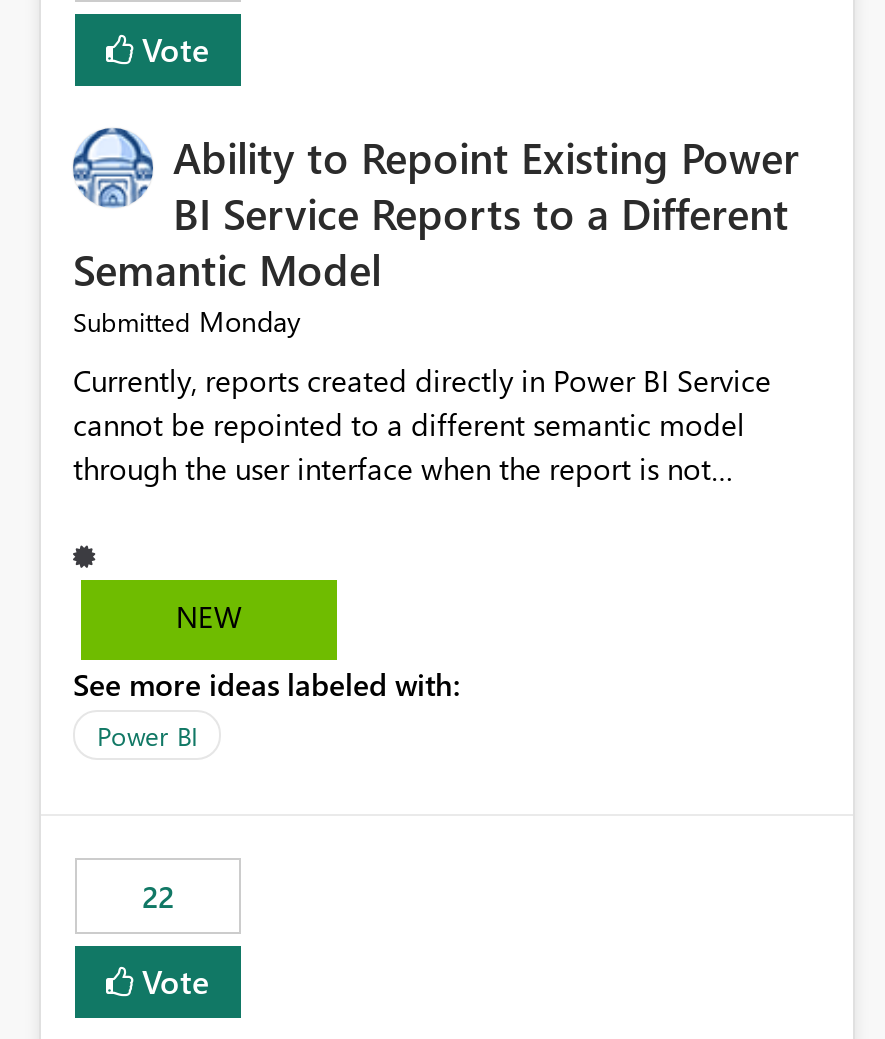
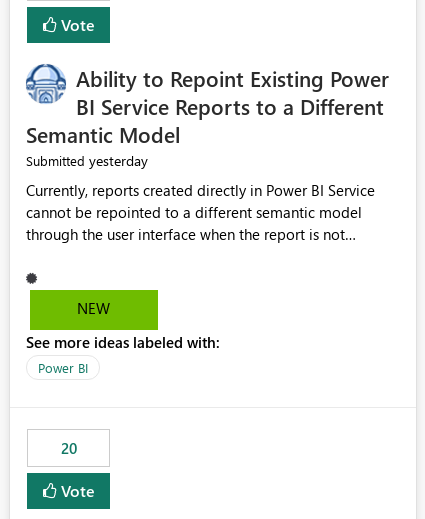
[73,303,301,341] Submitted Monday -> [26,151,148,170] Submitted yesterday
[142,877,174,917] 22 -> [60,438,76,458] 20

